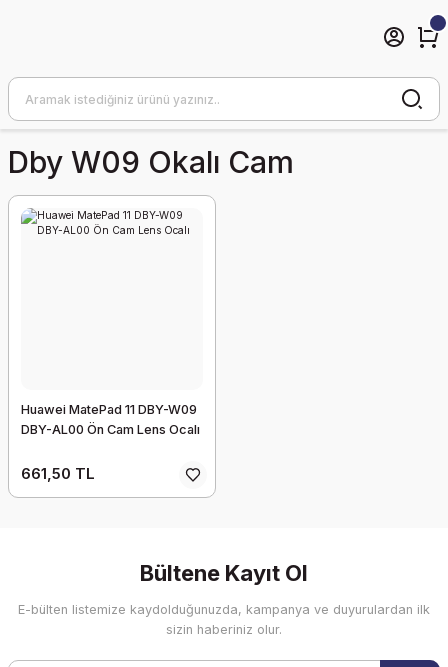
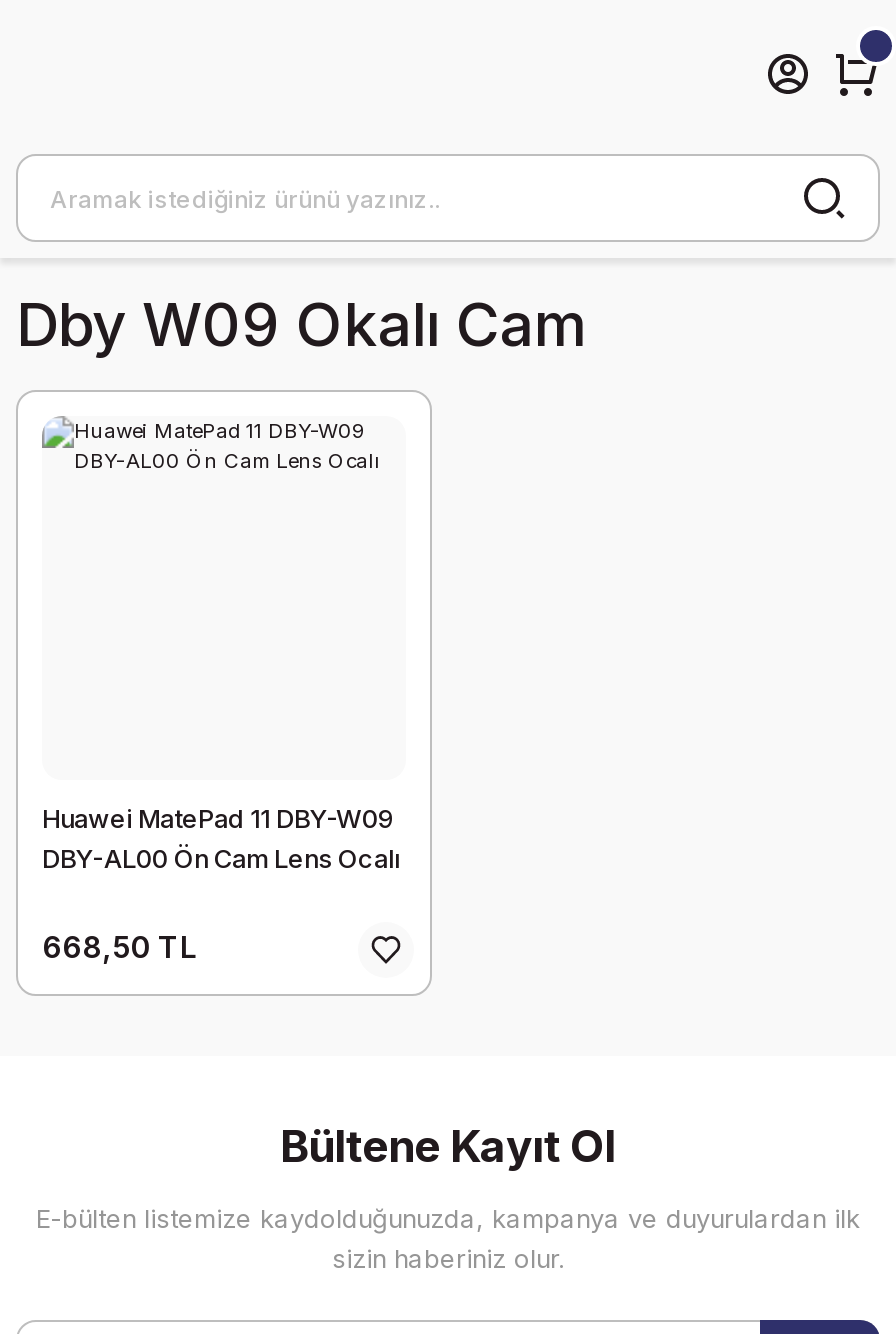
[21,464,95,483] 661,50 TL -> [42,928,198,966] 668,50 TL

